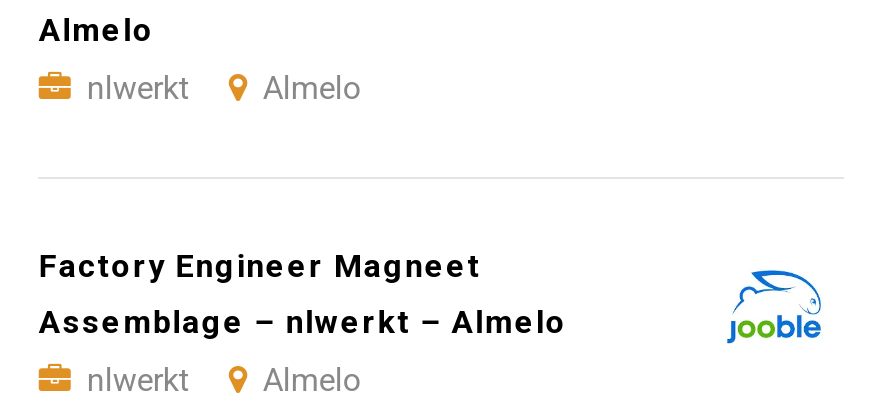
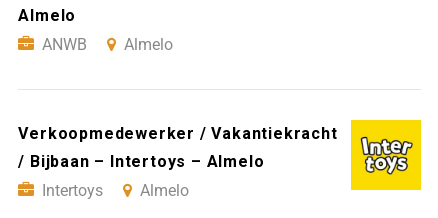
[87,68,189,106] nlwerkt -> [42,35,87,54] ANWB
[39,246,481,284] Factory Engineer Magneet -> [18,124,338,143] Verkoopmedewerker / Vakantiekracht
[704,237,844,377] [image] -> [350,119,422,191] [image]
[39,302,567,340] Assemblage – nlwerkt – Almelo -> [18,152,264,171] / Bijbaan – Intertoys – Almelo
[87,360,189,398] nlwerkt -> [42,181,103,200] Intertoys

